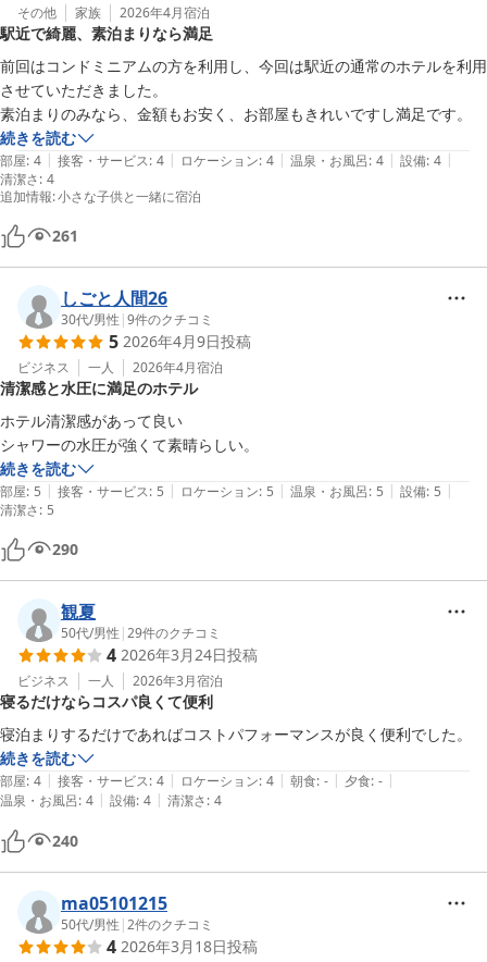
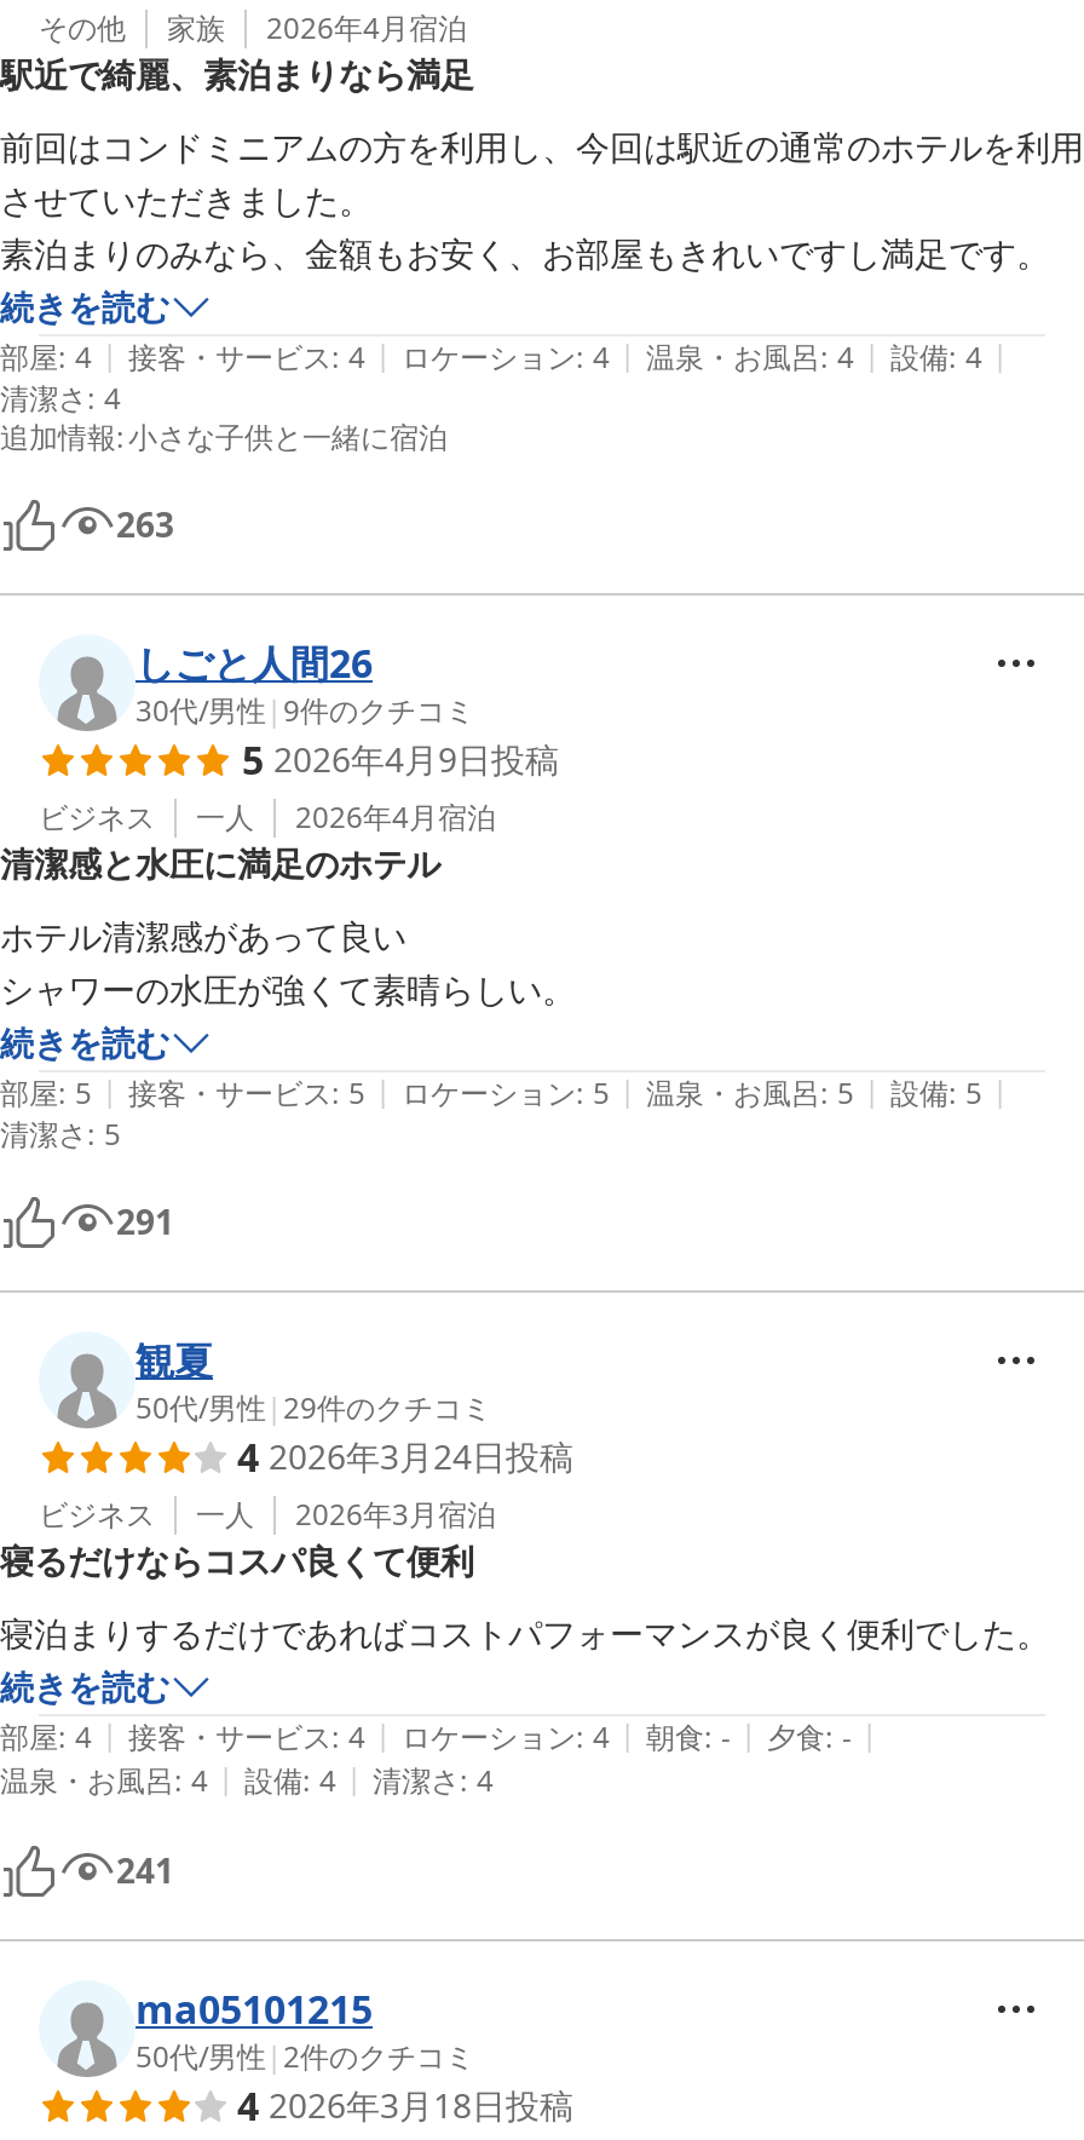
[52,225,78,246] 261 -> [116,501,174,547] 263
[52,539,78,559] 290 -> [116,1198,174,1244] 291
[52,830,78,851] 240 -> [116,1847,174,1893] 241

